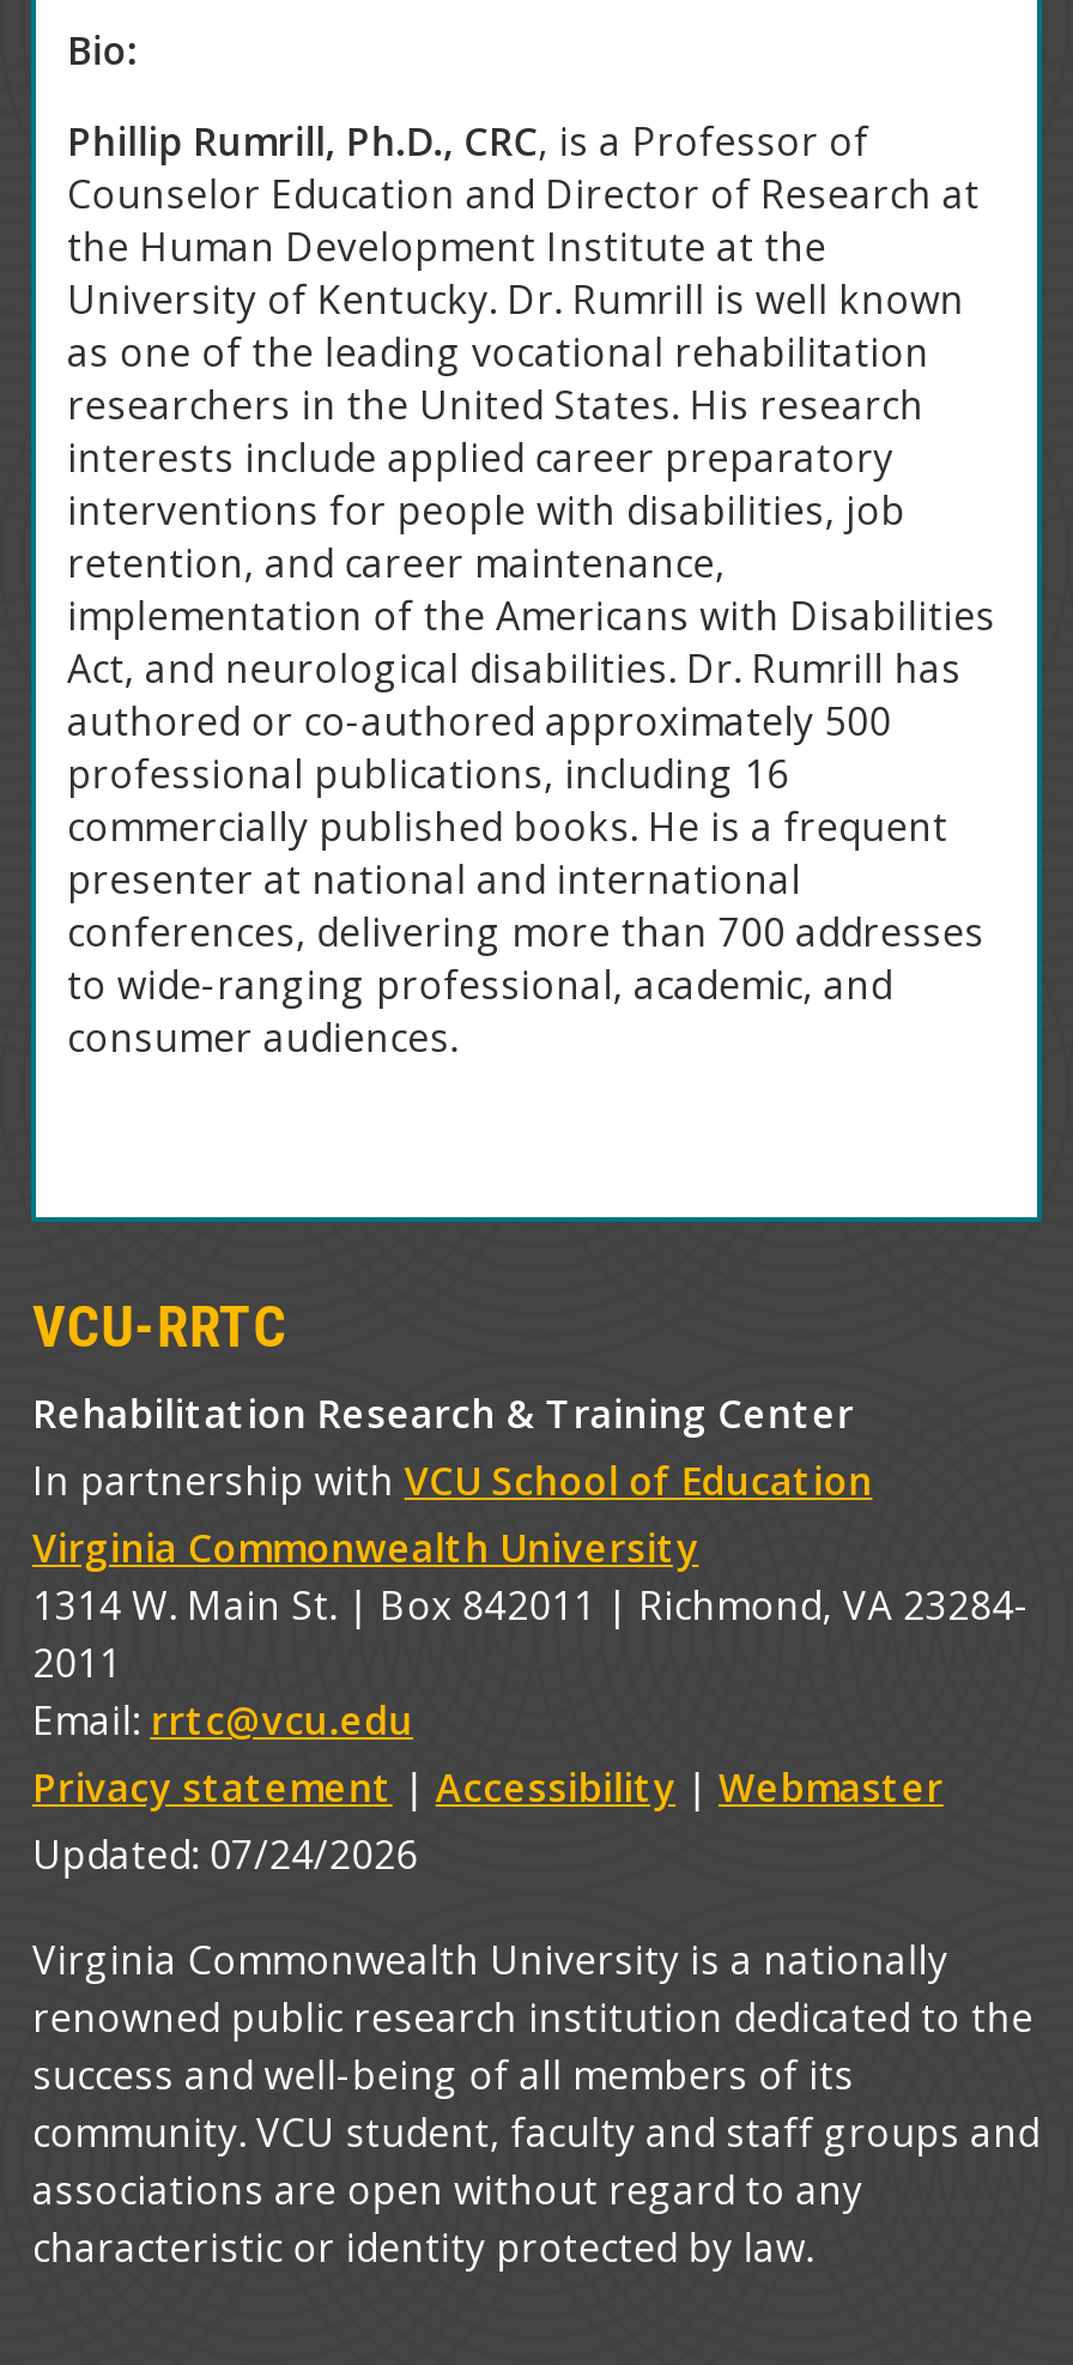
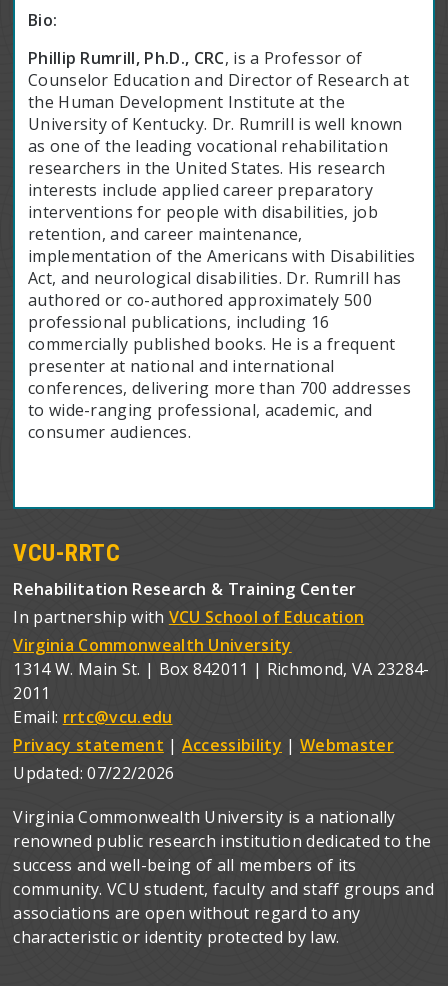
[32,1829,418,1881] Updated: 07/24/2026 -> [13,762,174,784] Updated: 07/22/2026

